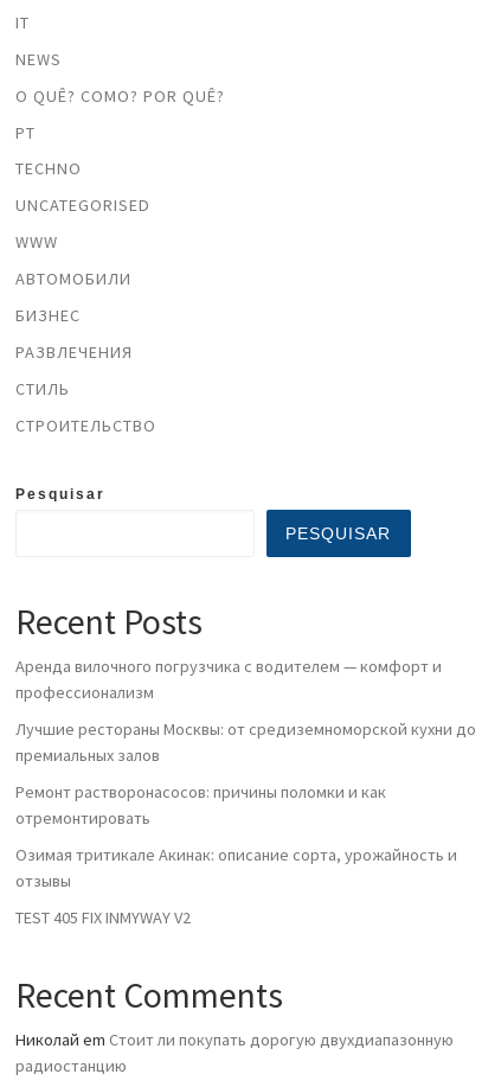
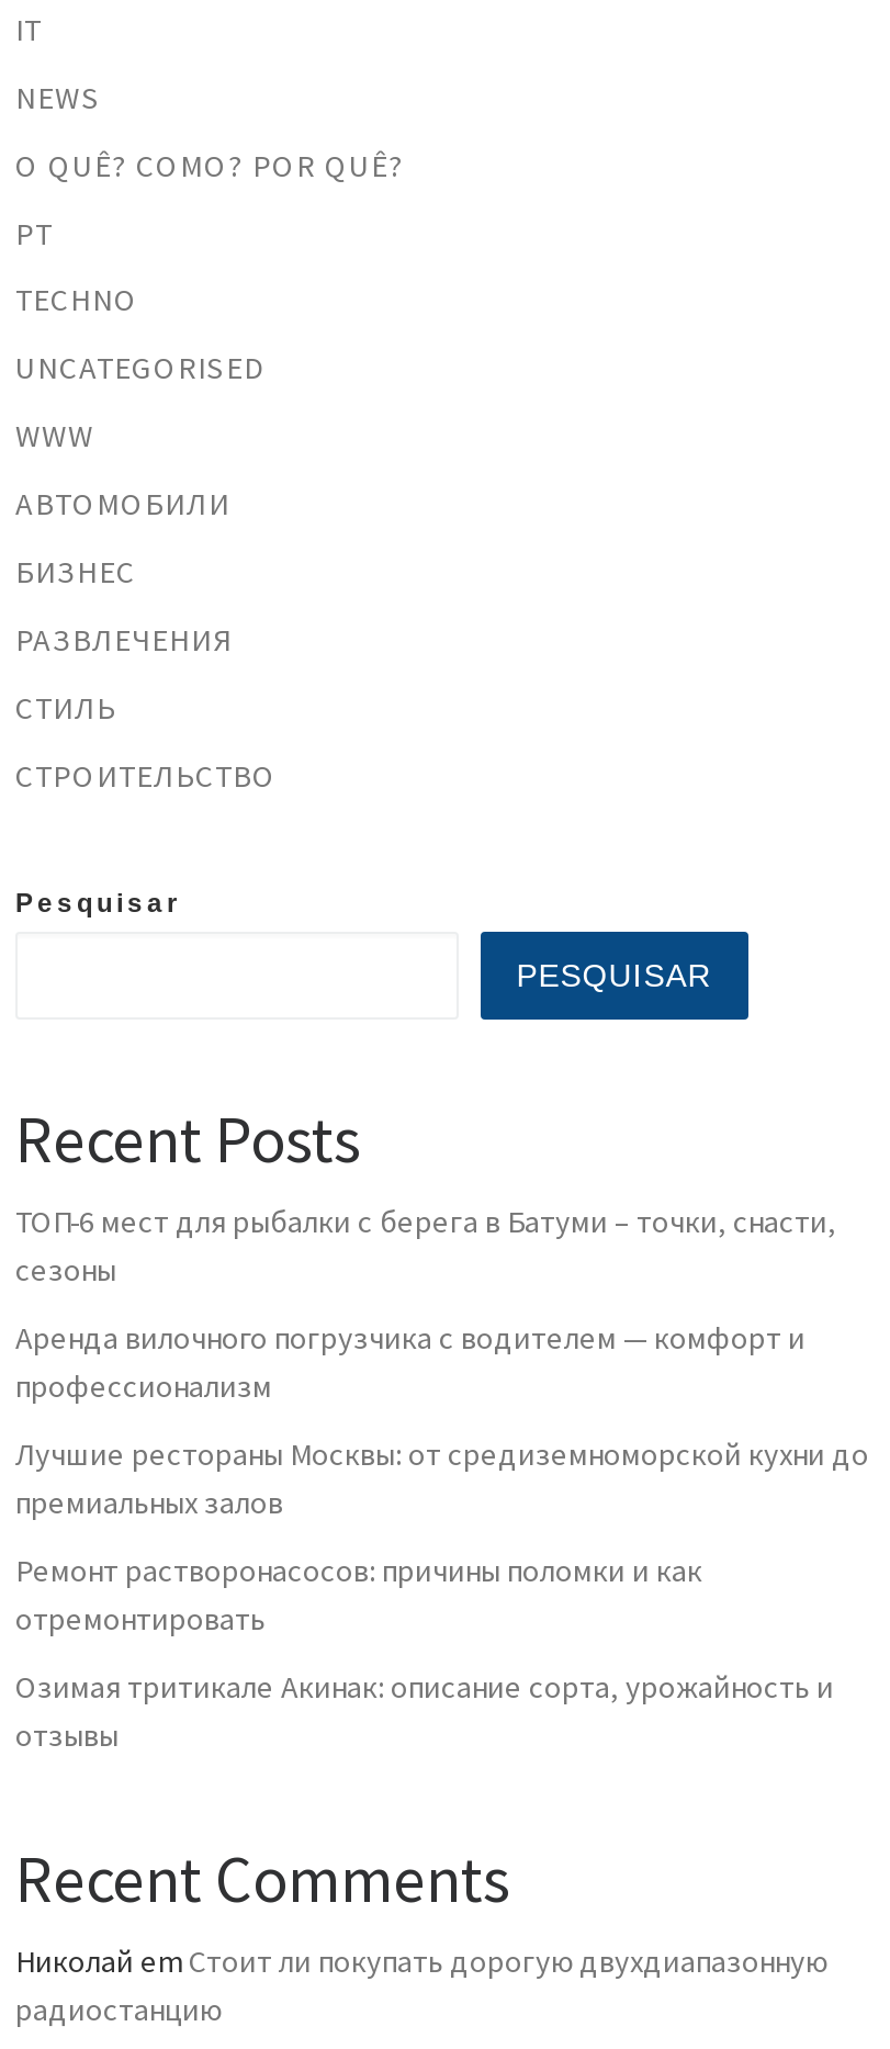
none -> [15,1202,836,1290] ТОП-6 мест для рыбалки с берега в Батуми – точки, снасти, | сезоны
moved [15,656,476,865] -> [15,1318,869,1706]: Аренда вилочного погрузчика с водителем — комфорт и | профессионализм | Лучшие рестораны Москвы: от средиземноморской кухни до | премиальных залов | Ремонт растворонасосов: причины поломки и как | отремонтировать | Озимая тритикале Акинак: описание сорта, урожайность и
[15,907,191,928] TEST 405 FIX INMYWAY V2 -> none

